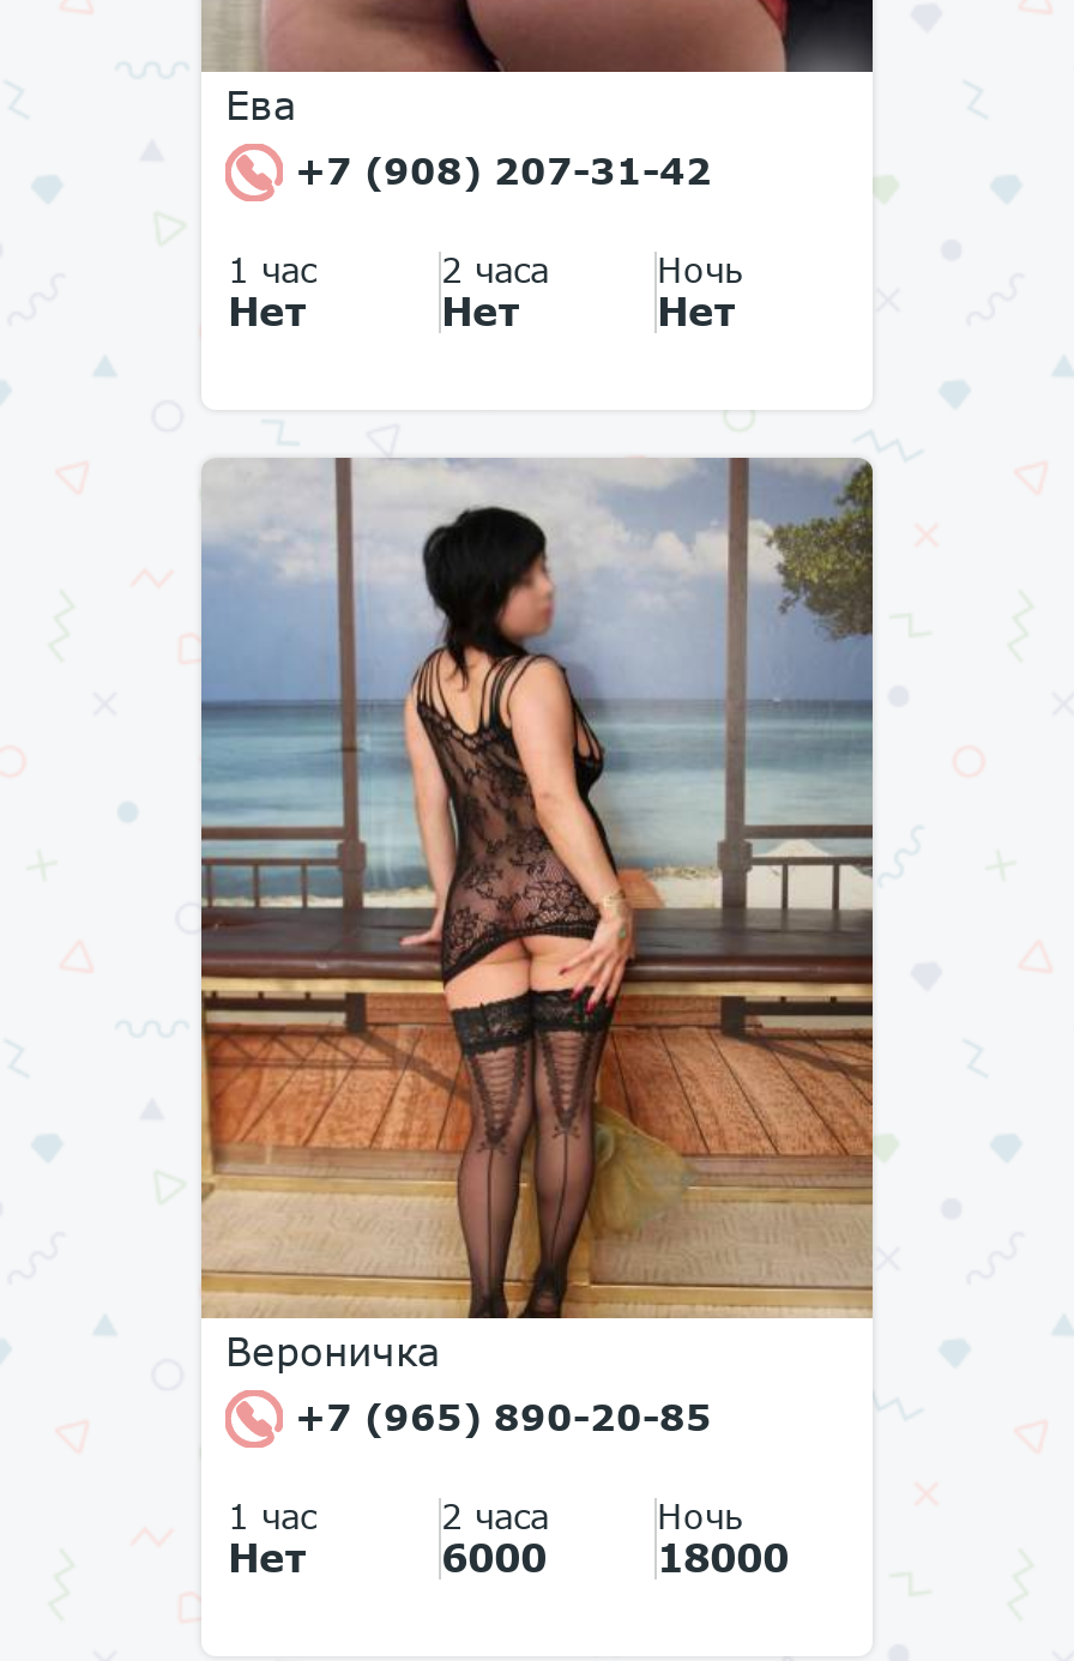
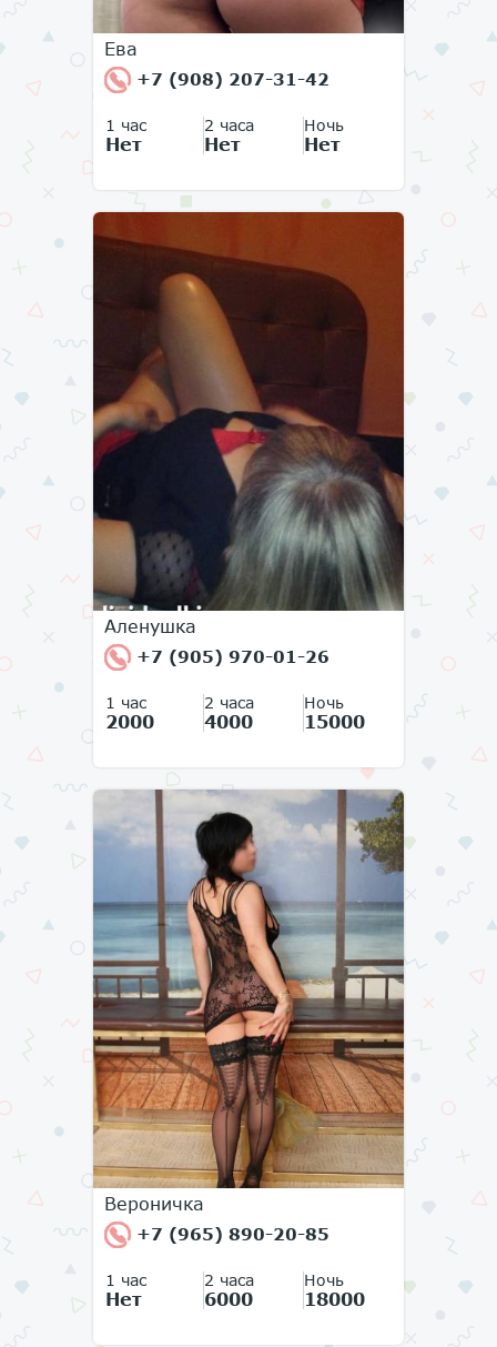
none -> [92,211,405,731] [image] | Аленушка | +7 (905) 970-01-26 | 1 час | 2 часа | Ночь | 2000 | 4000 | 15000

